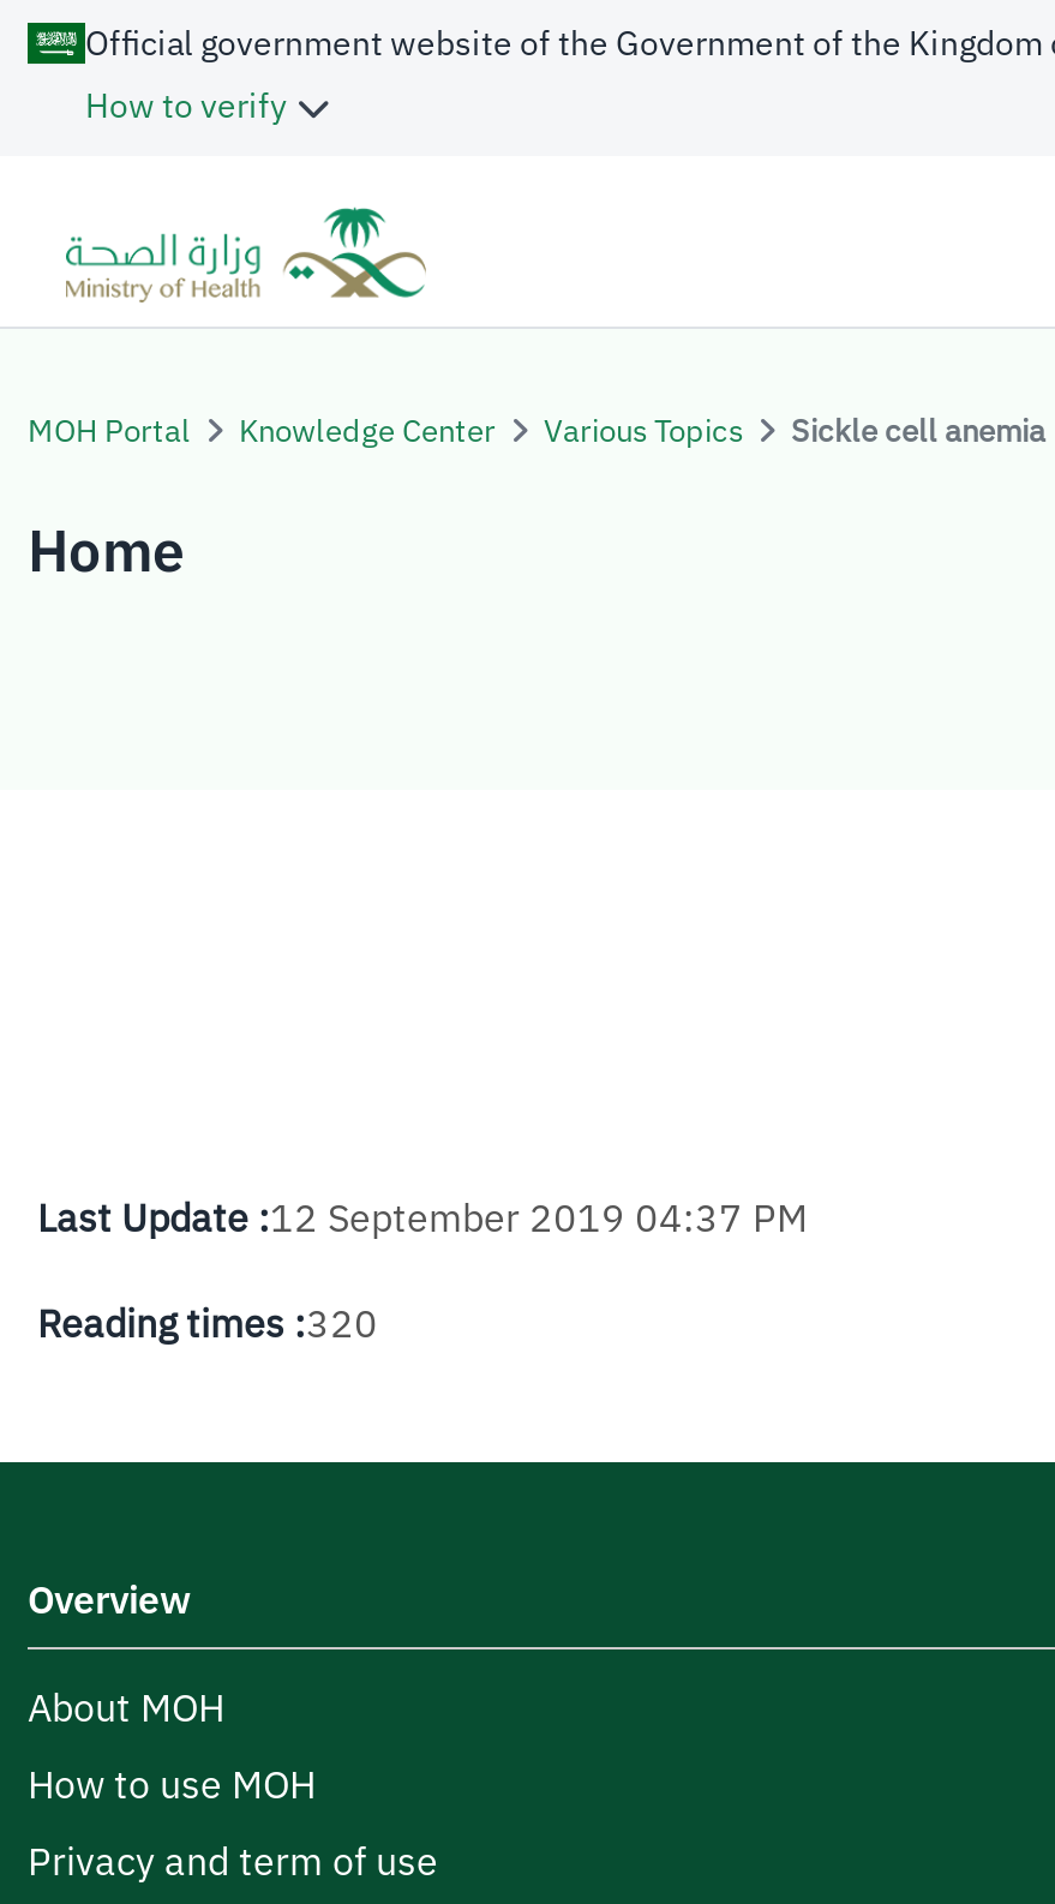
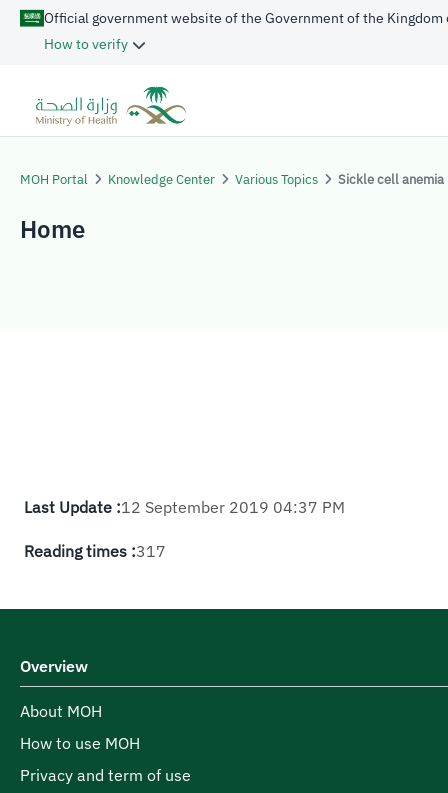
[37,1299,378,1347] Reading times : 320 -> [24,541,166,561] Reading times : 317

